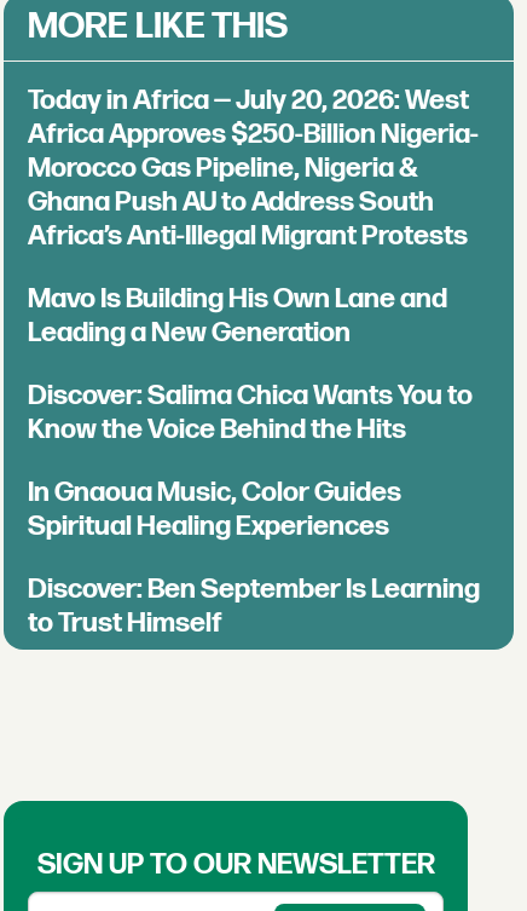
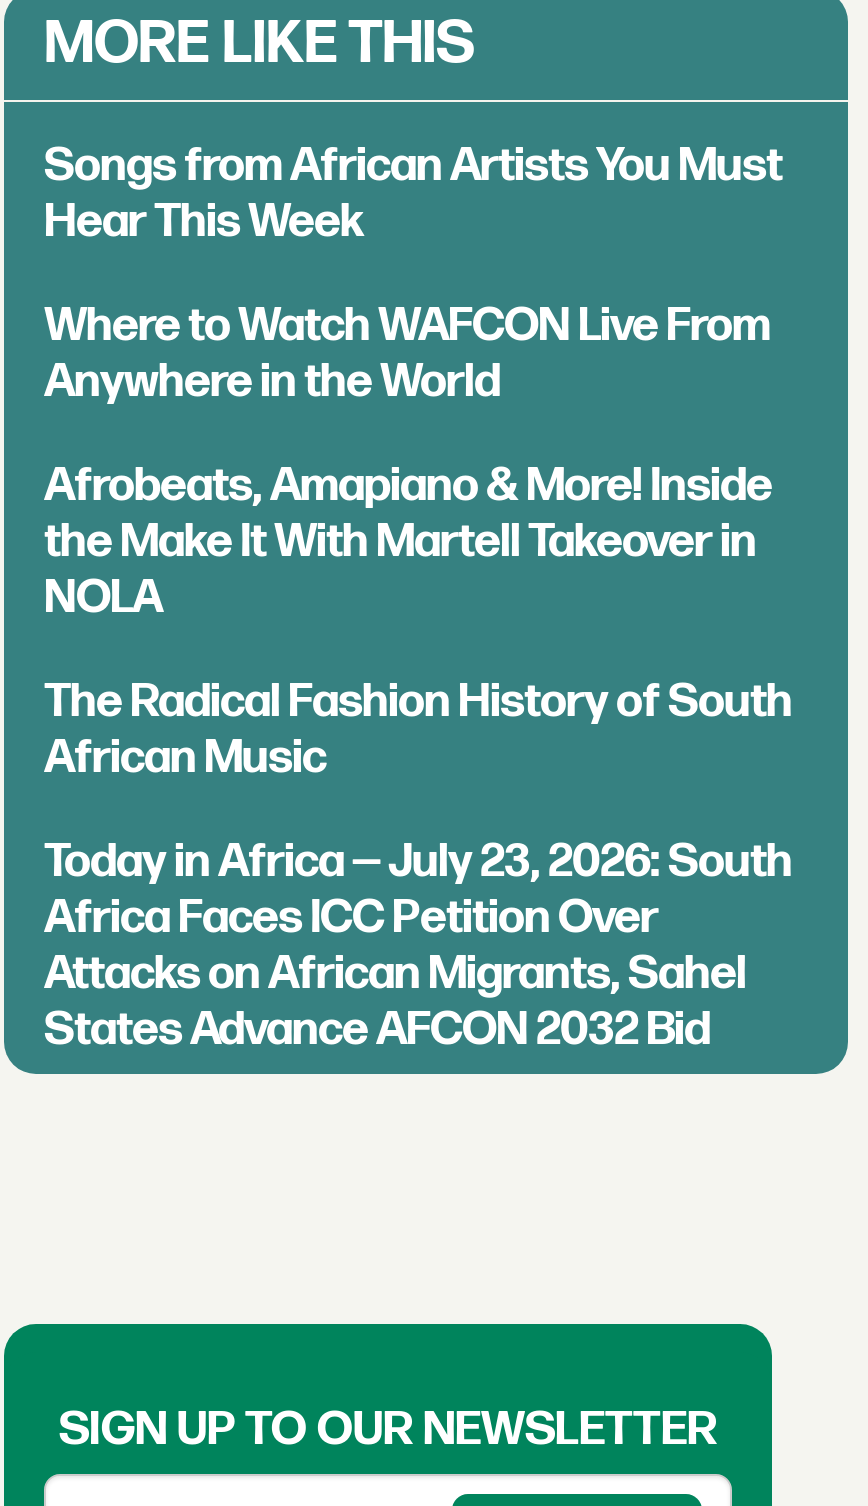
[28,84,479,253] Today in Africa — July 20, 2026: West | Africa Approves $250-Billion Nigeria- | Morocco Gas Pipeline, Nigeria & | Ghana Push AU to Address South | Africa’s Anti-Illegal Migrant Protests -> [44,138,782,250] Songs from African Artists You Must | Hear This Week
[28,282,447,350] Mavo Is Building His Own Lane and | Leading a New Generation -> [44,298,770,410] Where to Watch WAFCON Live From | Anywhere in the World
[28,379,473,446] Discover: Salima Chica Wants You to | Know the Voice Behind the Hits -> [44,458,772,626] Afrobeats, Amapiano & More! Inside | the Make It With Martell Takeover in | NOLA
[28,475,402,543] In Gnaoua Music, Color Guides | Spiritual Healing Experiences -> [44,674,792,786] The Radical Fashion History of South | African Music
[28,572,480,640] Discover: Ben September Is Learning | to Trust Himself -> [44,834,792,1058] Today in Africa — July 23, 2026: South | Africa Faces ICC Petition Over | Attacks on African Migrants, Sahel | States Advance AFCON 2032 Bid

